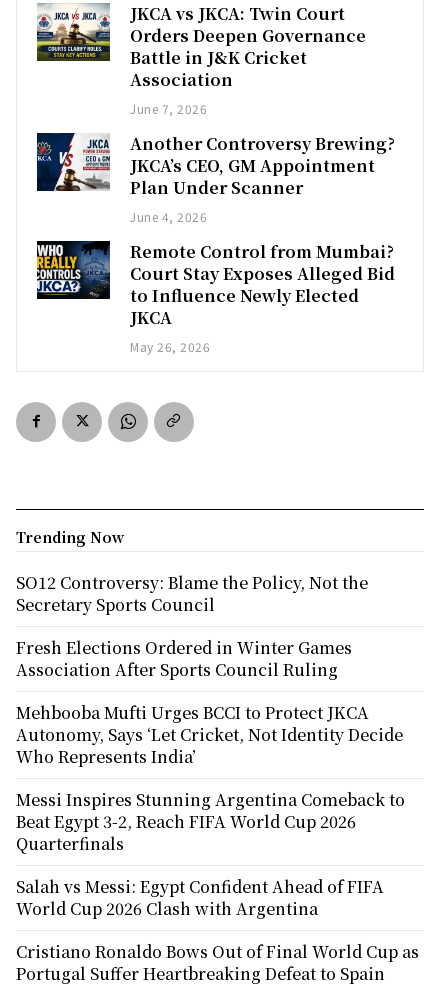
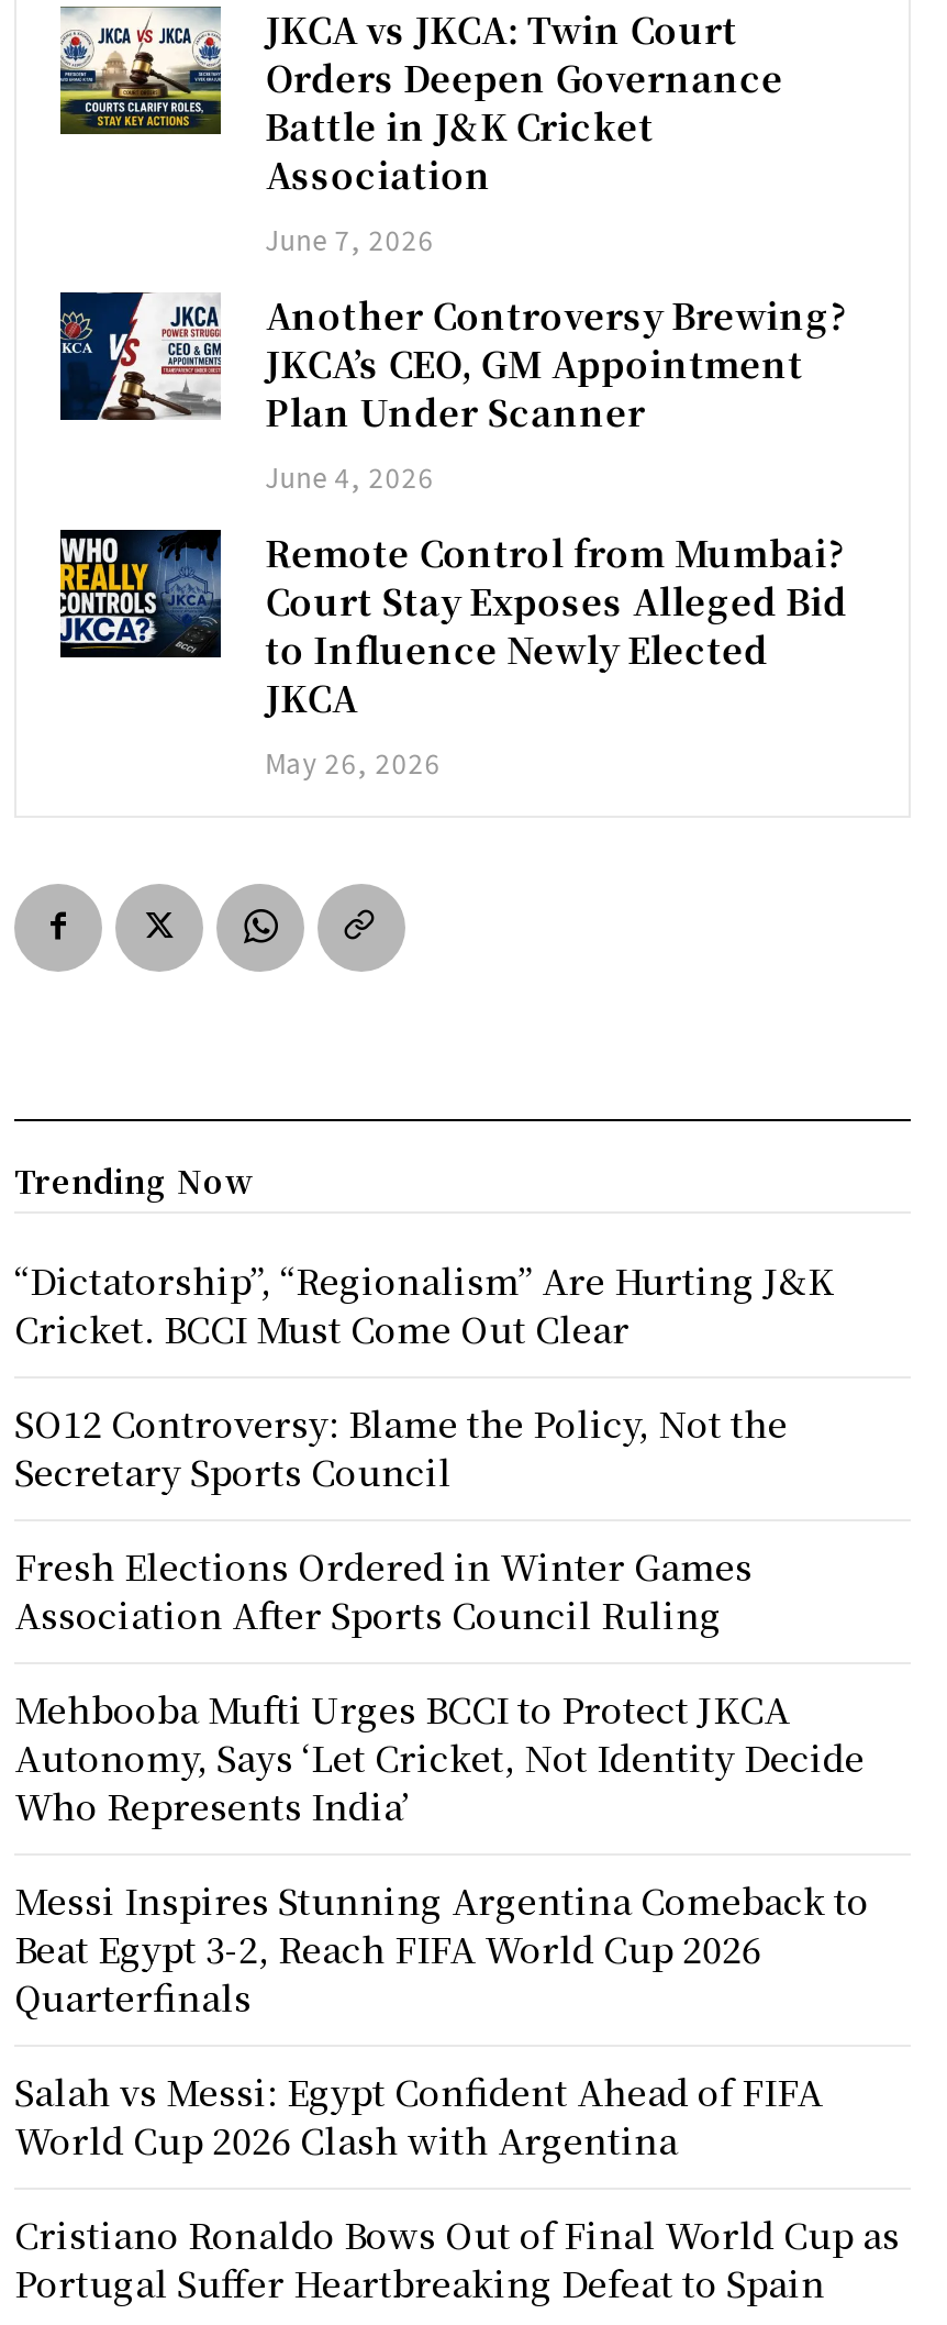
none -> [14,1255,834,1354] “Dictatorship”, “Regionalism” Are Hurting J&K | Cricket. BCCI Must Come Out Clear

